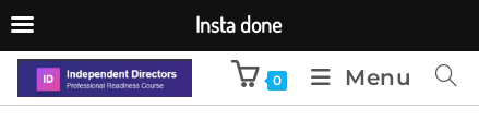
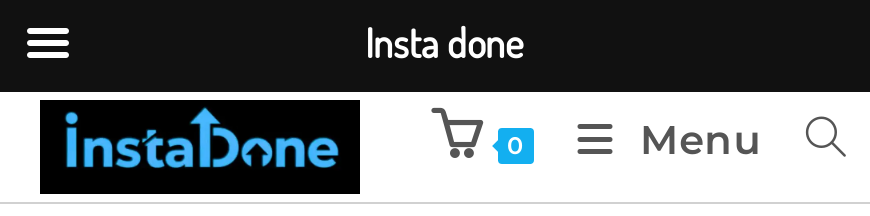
[16,56,193,107] [image] -> [38,98,362,196] [image]

